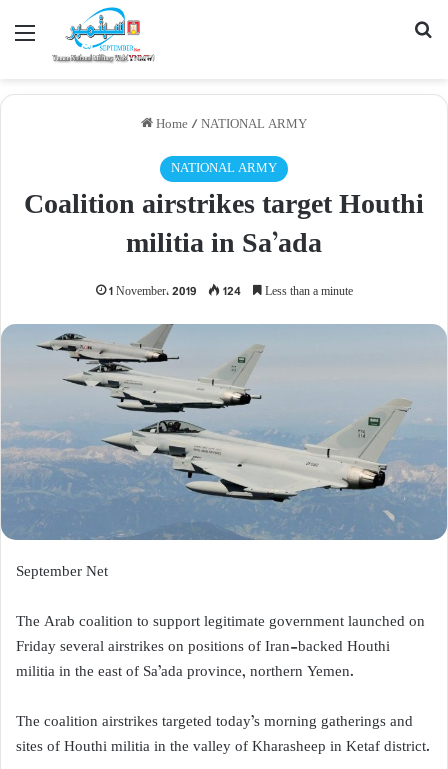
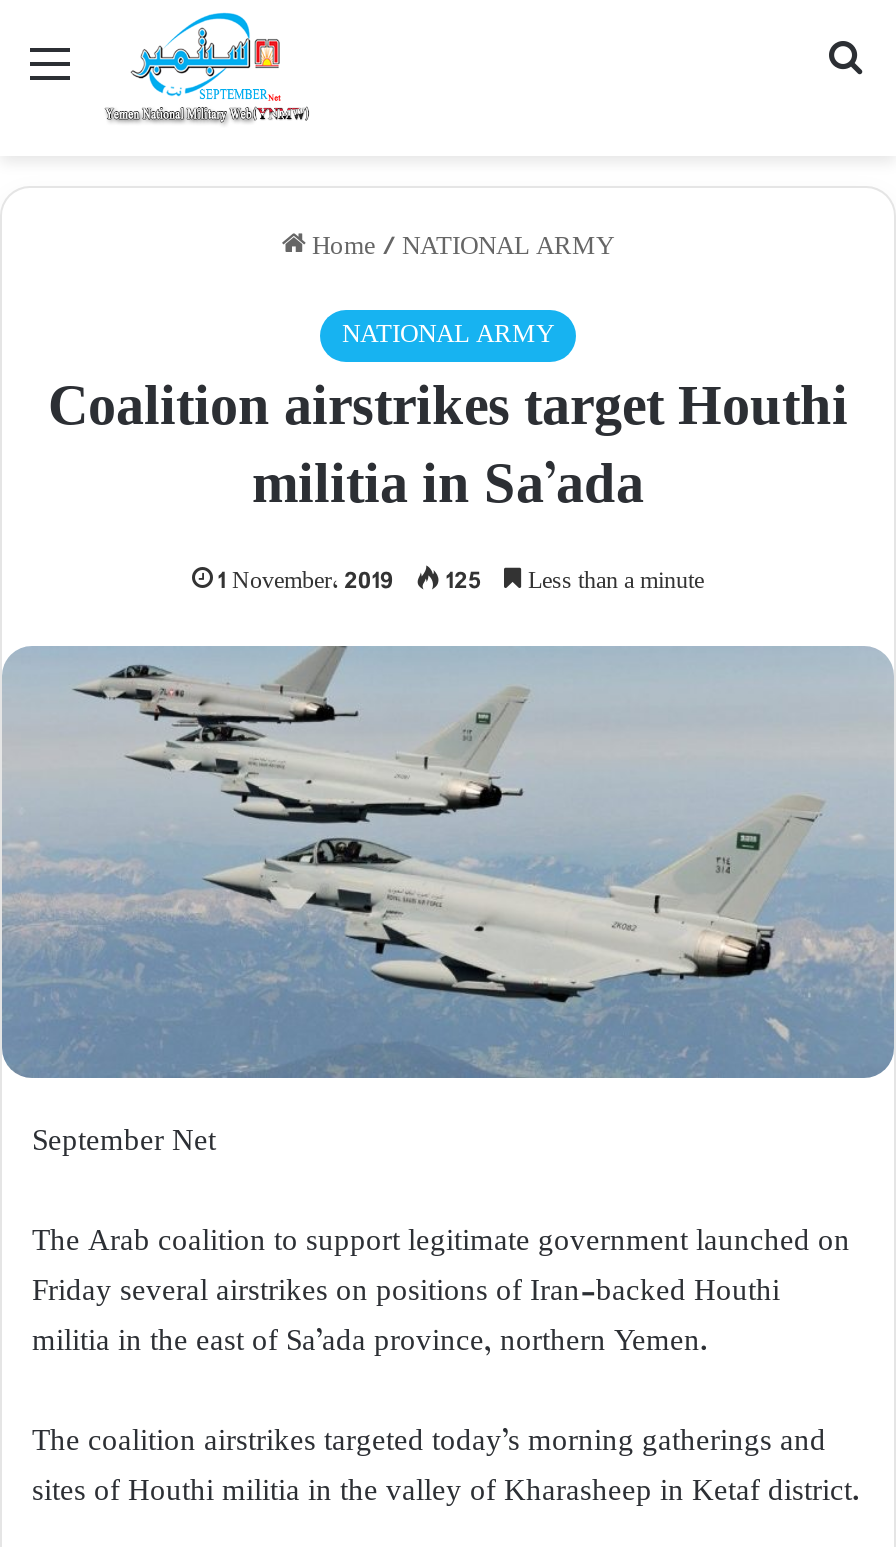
[108,282,352,302] 1 November، 2019 124 Less than a minute -> [218,562,704,602] 1 November، 2019 125 Less than a minute

